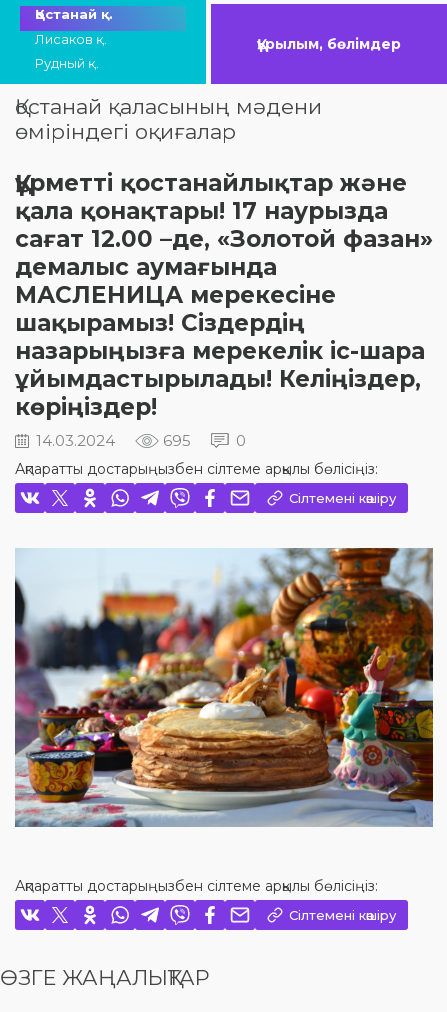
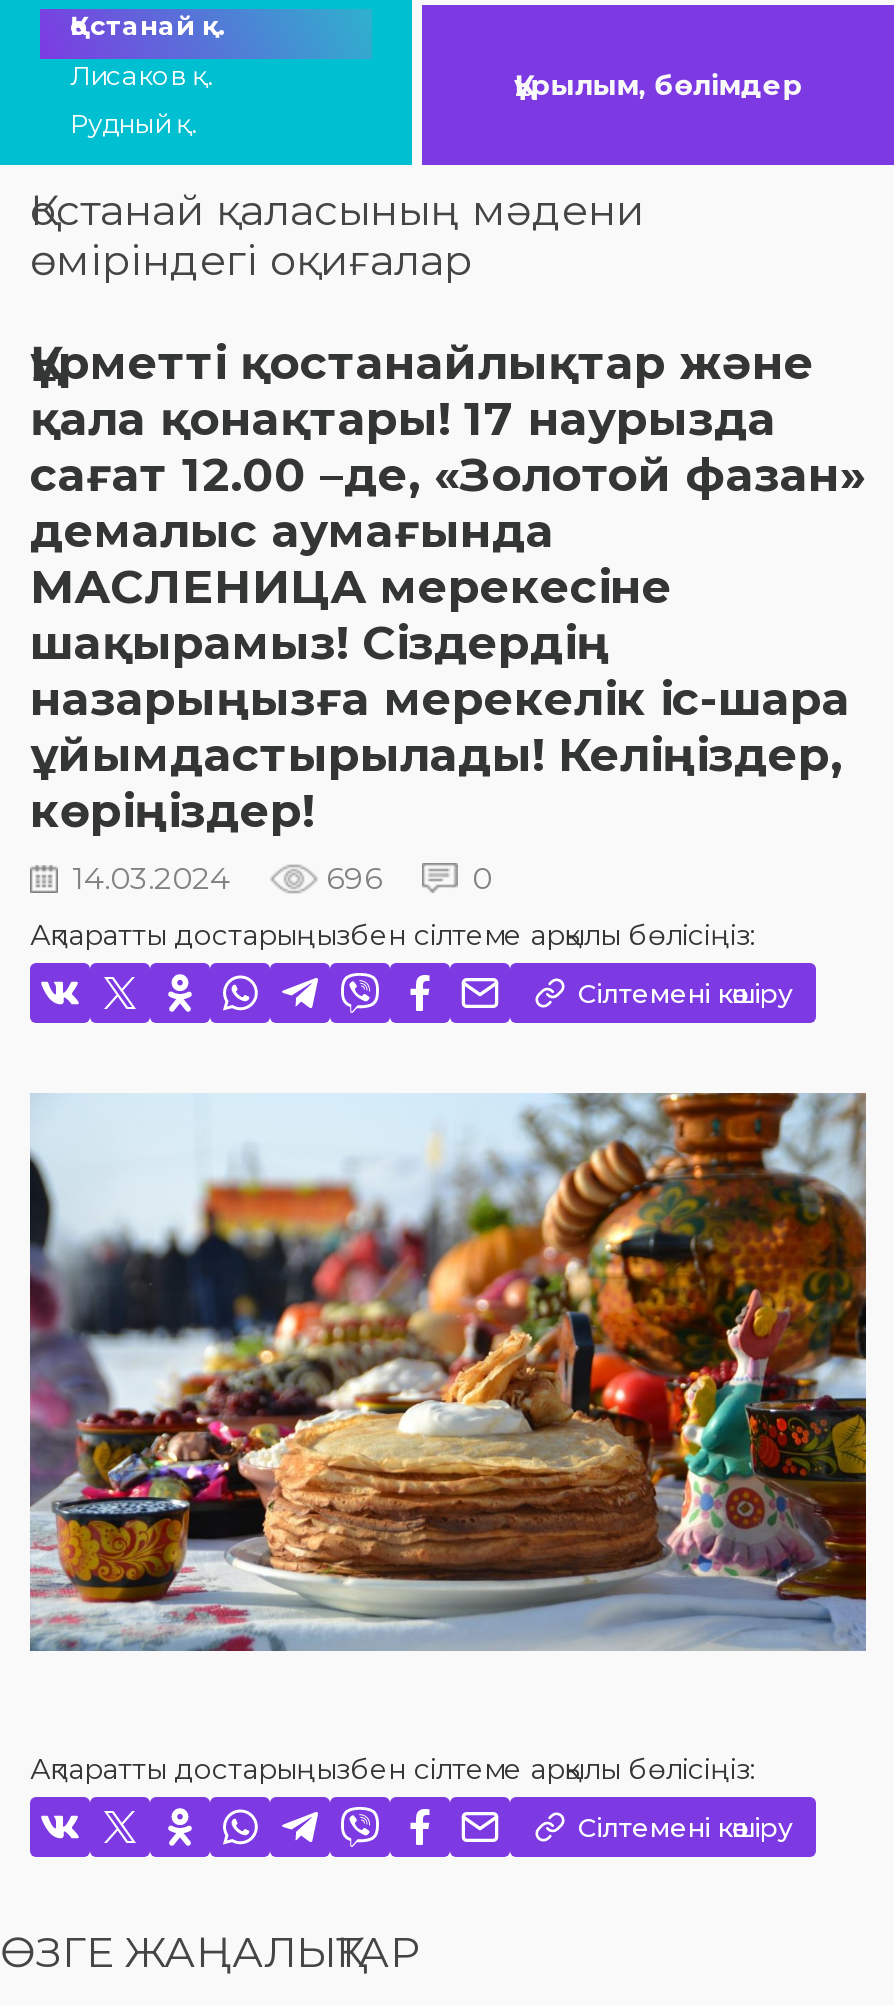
[163,431,191,450] 695 -> [326,859,382,897] 696

